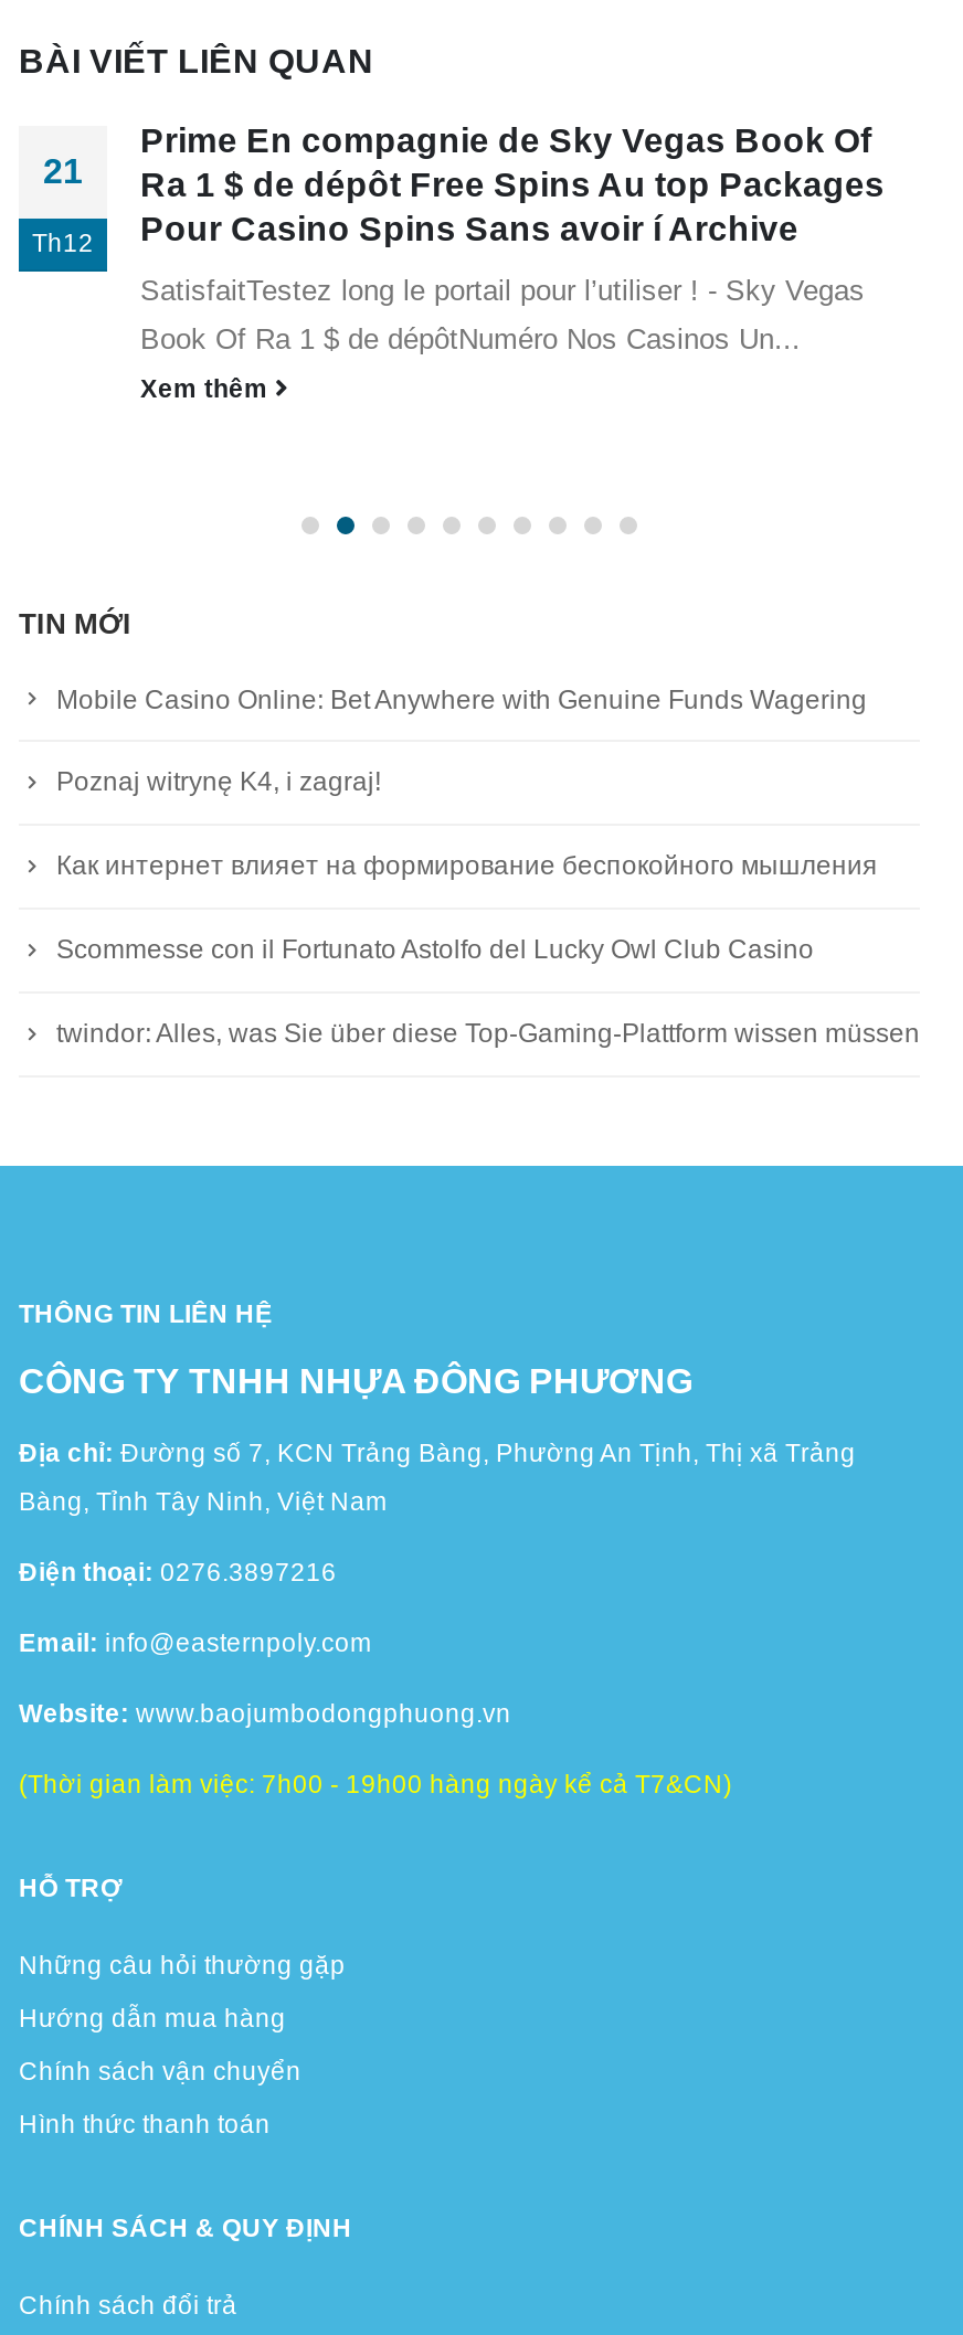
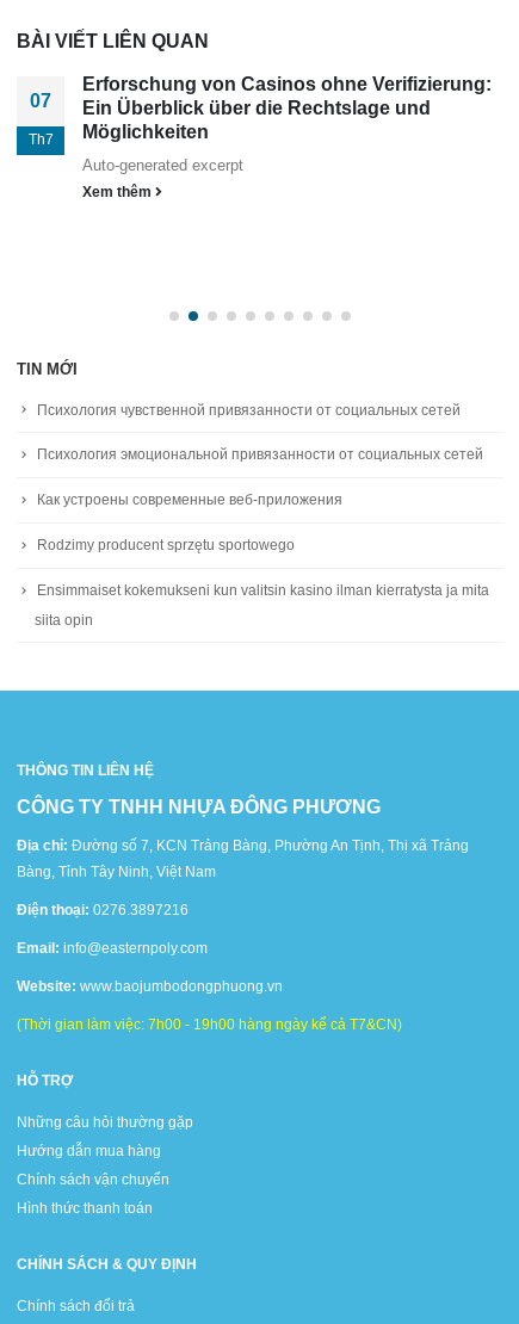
[140,120,885,354] Prime En compagnie de Sky Vegas Book Of | Ra 1 $ de dépôt Free Spins Au top Packages | Pour Casino Spins Sans avoir í Archive | SatisfaitTestez long le portail pour l’utiliser ! - Sky Vegas | Book Of Ra 1 $ de dépôtNuméro Nos Casinos Un... -> [82,73,492,174] Erforschung von Casinos ohne Verifizierung: | Ein Überblick über die Rechtslage und | Möglichkeiten | Auto-generated excerpt
[32,151,94,255] 21 | Th12 -> [28,90,53,146] 07 | Th7
moved [140,372,275,401] -> [82,183,155,199]: Xem thêm
[56,683,920,1048] Mobile Casino Online: Bet Anywhere with Genuine Funds Wagering | Poznaj witrynę K4, i zagraj! | Как интернет влияет на формирование беспокойного мышления | Scommesse con il Fortunato Astolfo del Lucky Owl Club Casino | twindor: Alles, was Sie über diese Top-Gaming-Plattform wissen müssen -> [35,401,489,628] Психология чувственной привязанности от социальных сетей | Психология эмоциональной привязанности от социальных сетей | Как устроены современные веб-приложения | Rodzimy producent sprzętu sportowego | Ensimmaiset kokemukseni kun valitsin kasino ilman kierratysta ja mita | siita opin

